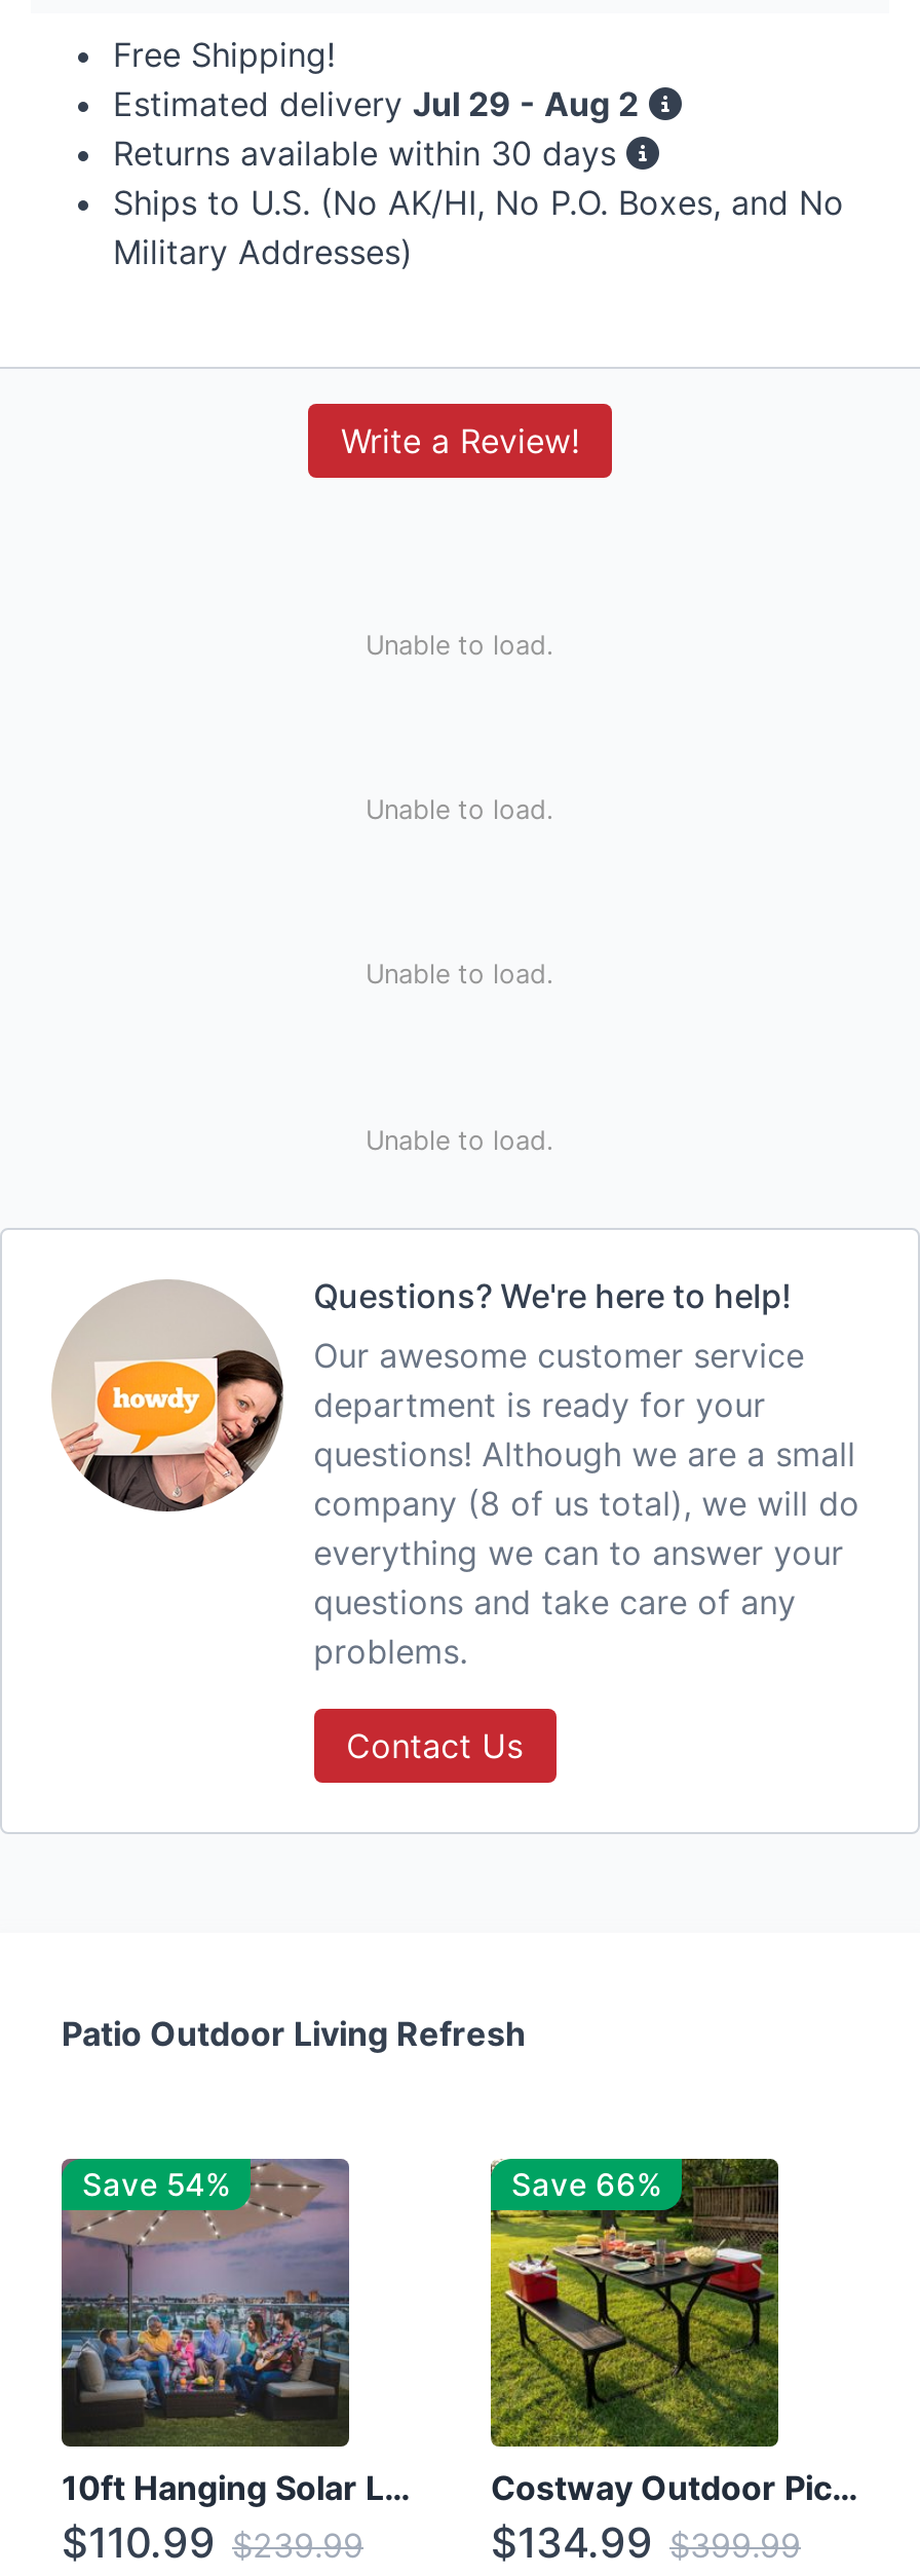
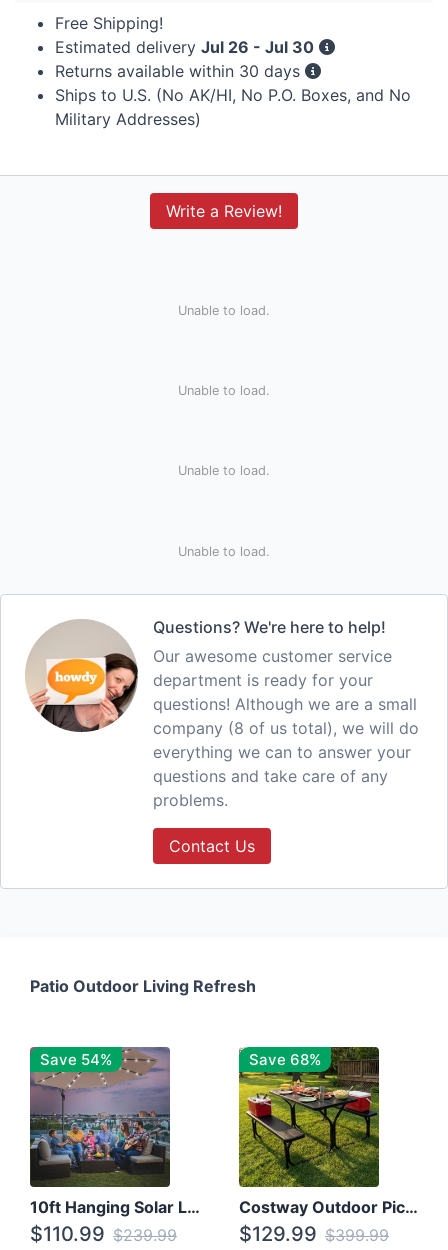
[113,83,639,125] Estimated delivery Jul 29 - Aug 2 -> [55,37,314,57] Estimated delivery Jul 26 - Jul 30
[511,2165,661,2204] Save 66% -> [249,1050,321,1069] Save 68%
[491,2519,801,2568] $134.99 $399.99 -> [239,1222,389,1246] $129.99 $399.99

